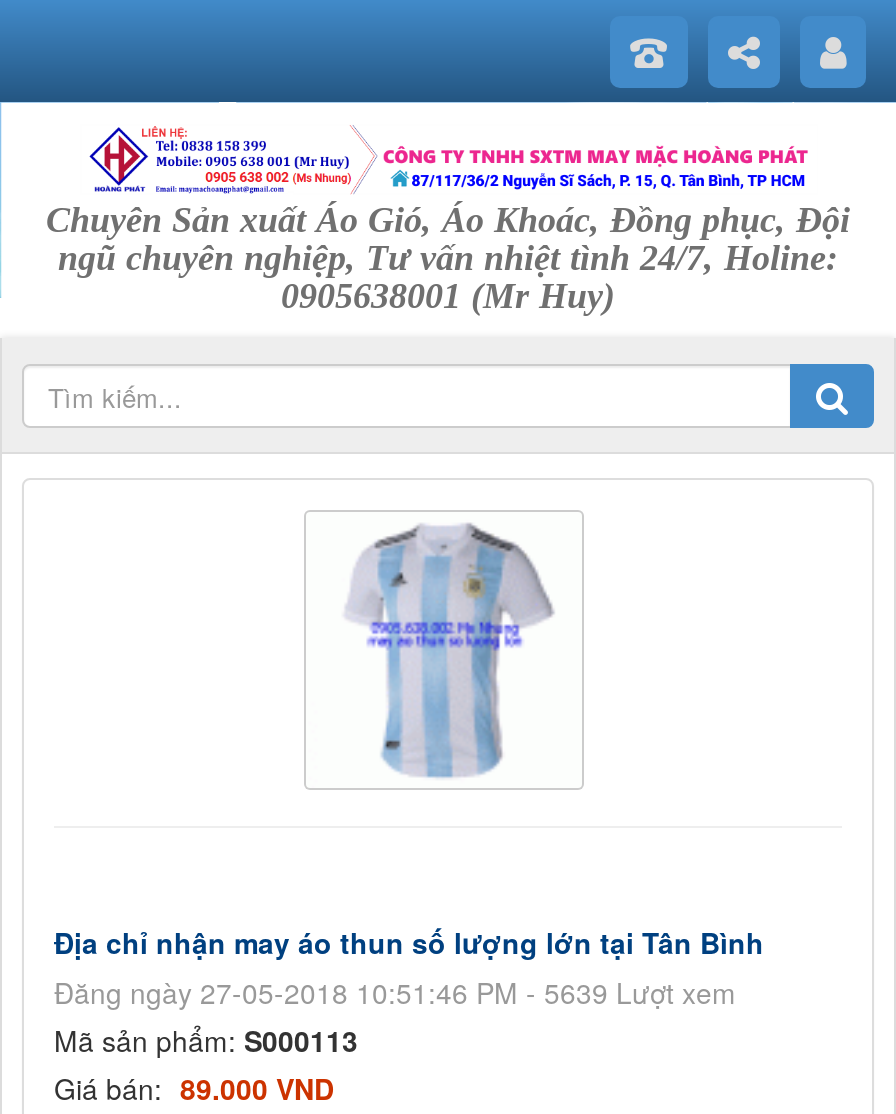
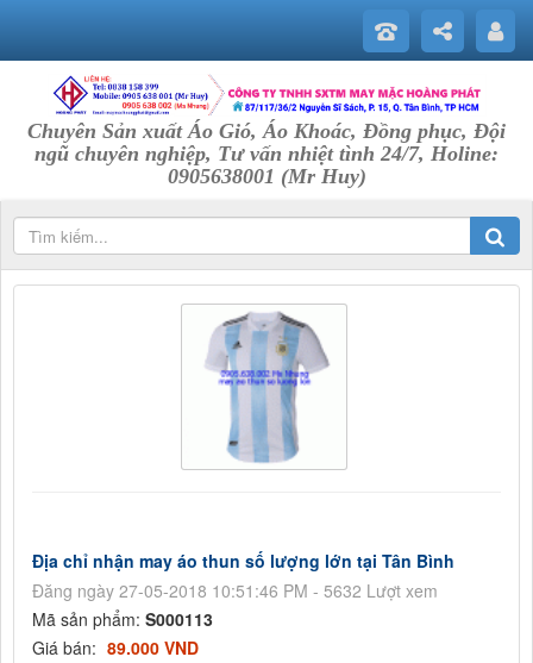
[54,972,736,1012] Đăng ngày 27-05-2018 10:51:46 PM - 5639 Lượt xem -> [32,579,438,603] Đăng ngày 27-05-2018 10:51:46 PM - 5632 Lượt xem

